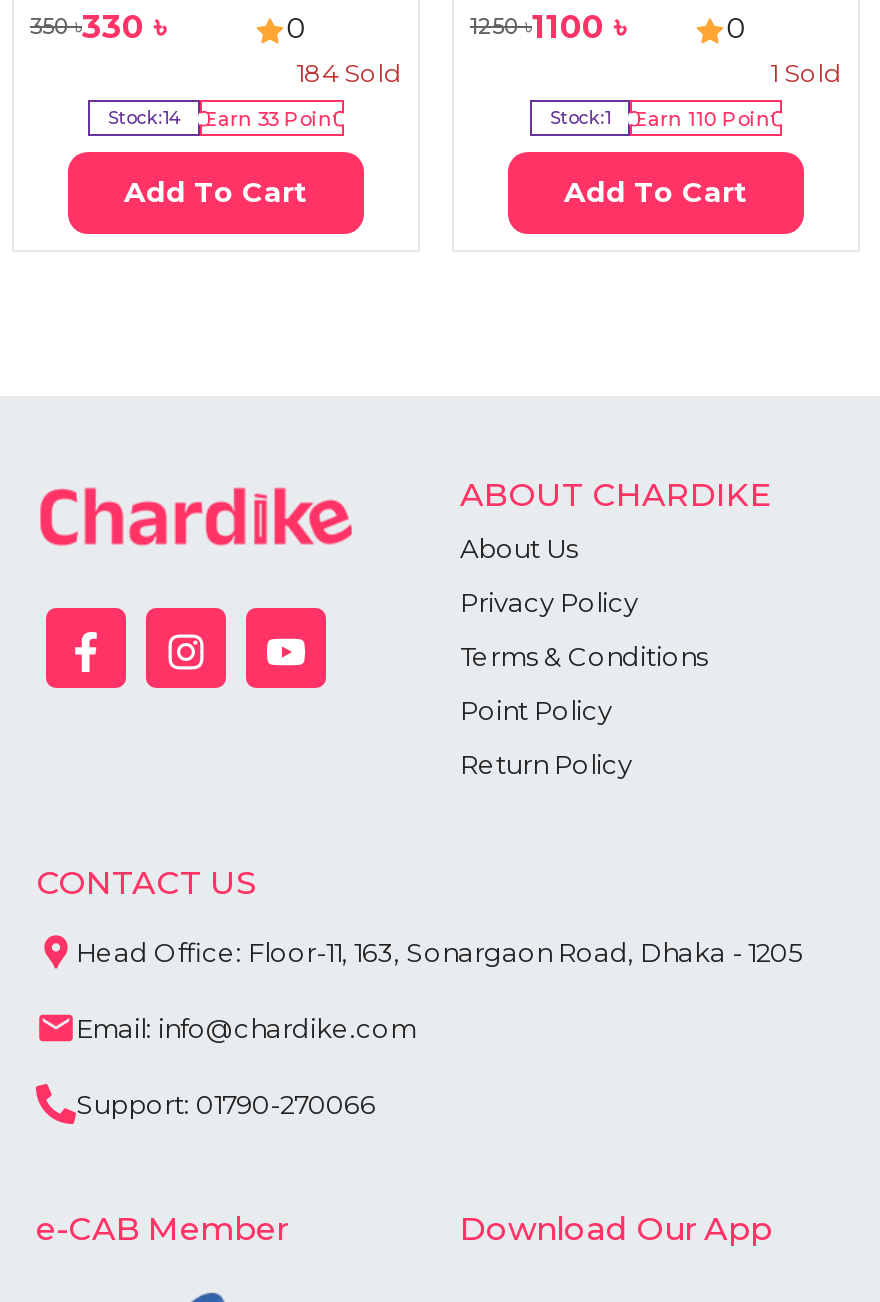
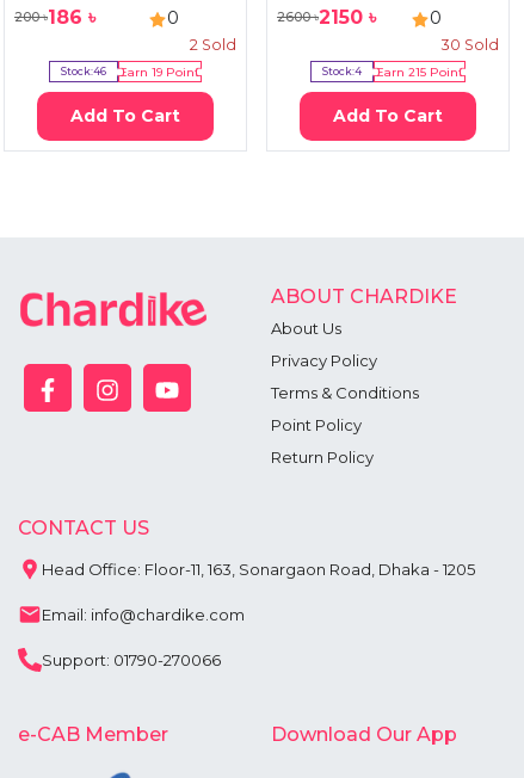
[30,9,166,47] 350৳330 ৳ -> [14,6,95,29] 200৳186 ৳
[470,9,626,47] 1250৳1100 ৳ -> [277,6,376,29] 2600৳2150 ৳
[296,59,402,89] 184 Sold -> [190,36,236,54] 2 Sold
[770,59,842,89] 1 Sold -> [442,36,499,54] 30 Sold
[108,106,180,128] Stock:14 -> [60,64,106,77] Stock:46
[204,106,340,132] Earn 33 Point -> [120,64,200,80] Earn 19 Point
[550,106,610,128] Stock:1 -> [322,64,362,77] Stock:4
[634,106,778,132] Earn 110 Point -> [376,64,463,80] Earn 215 Point

